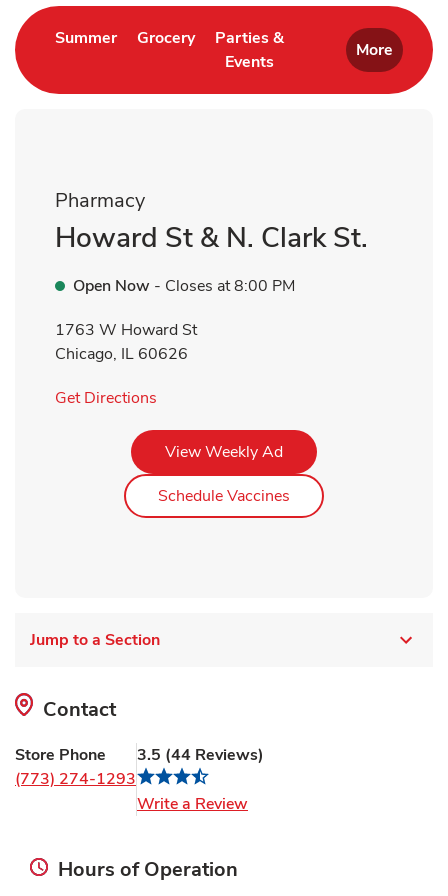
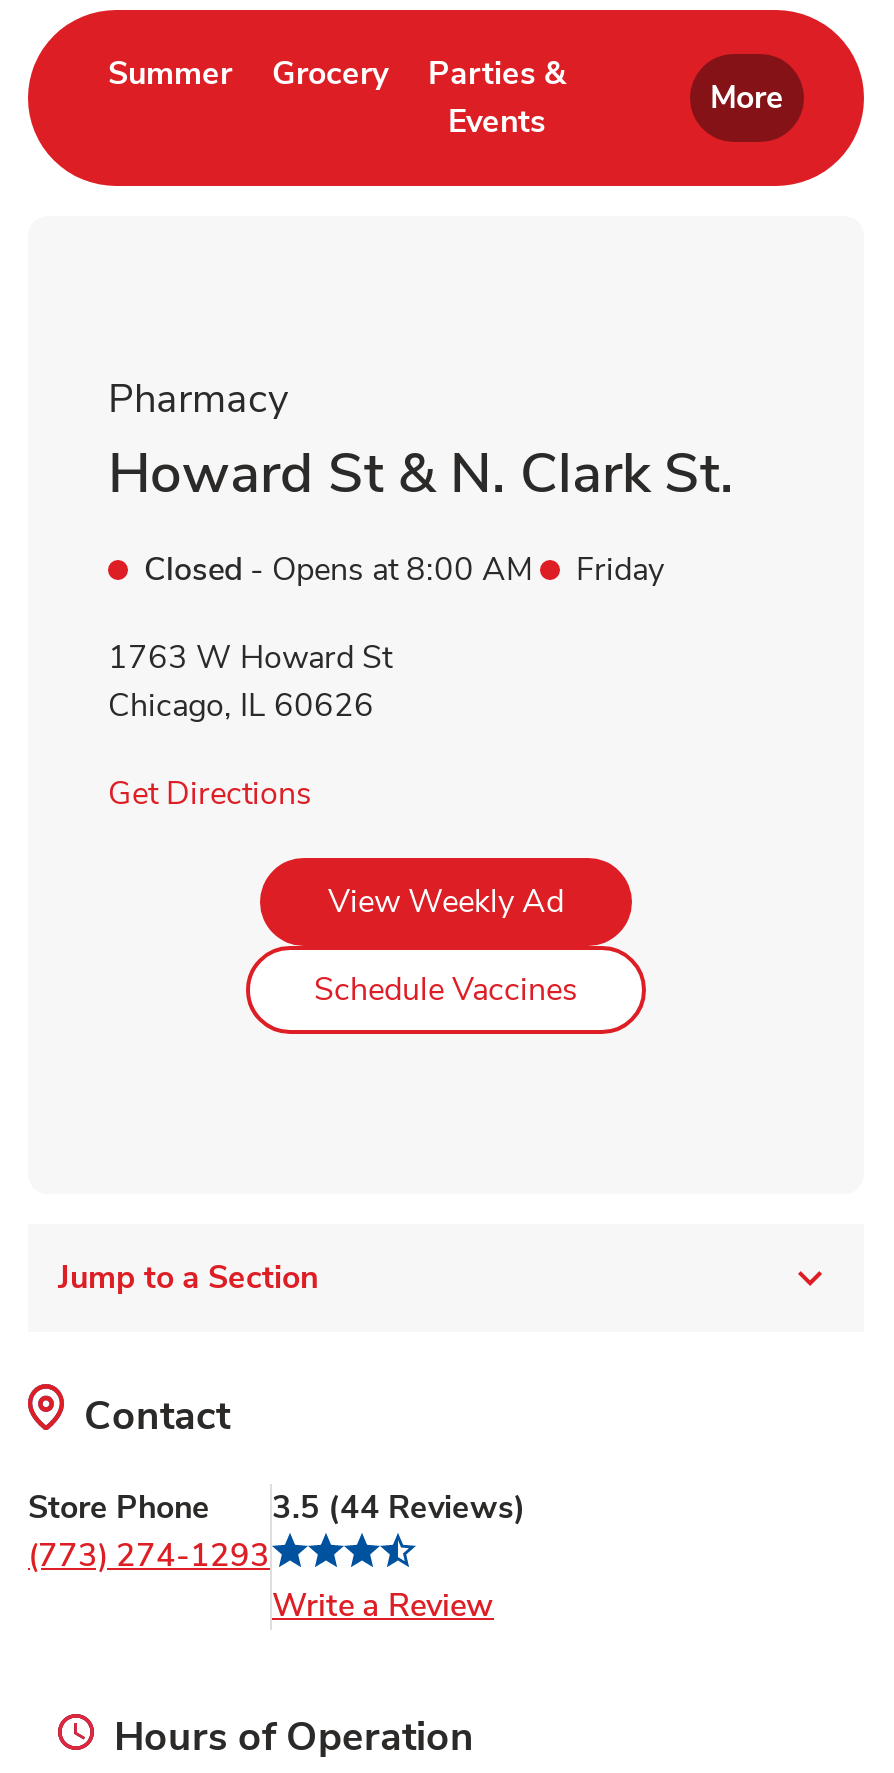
[73,275,295,297] Open Now - Closes at 8:00 PM -> [144,548,664,592] Closed - Opens at 8:00 AM | Friday

